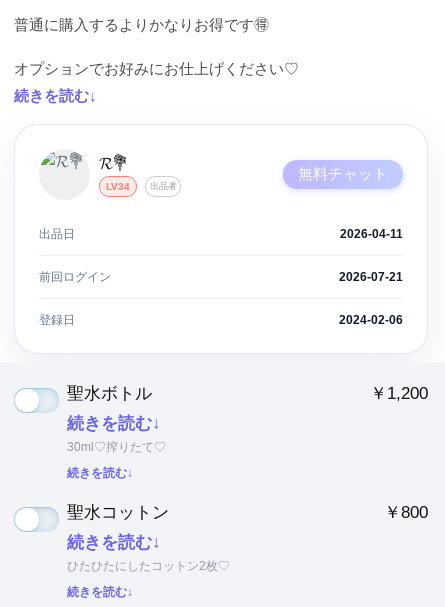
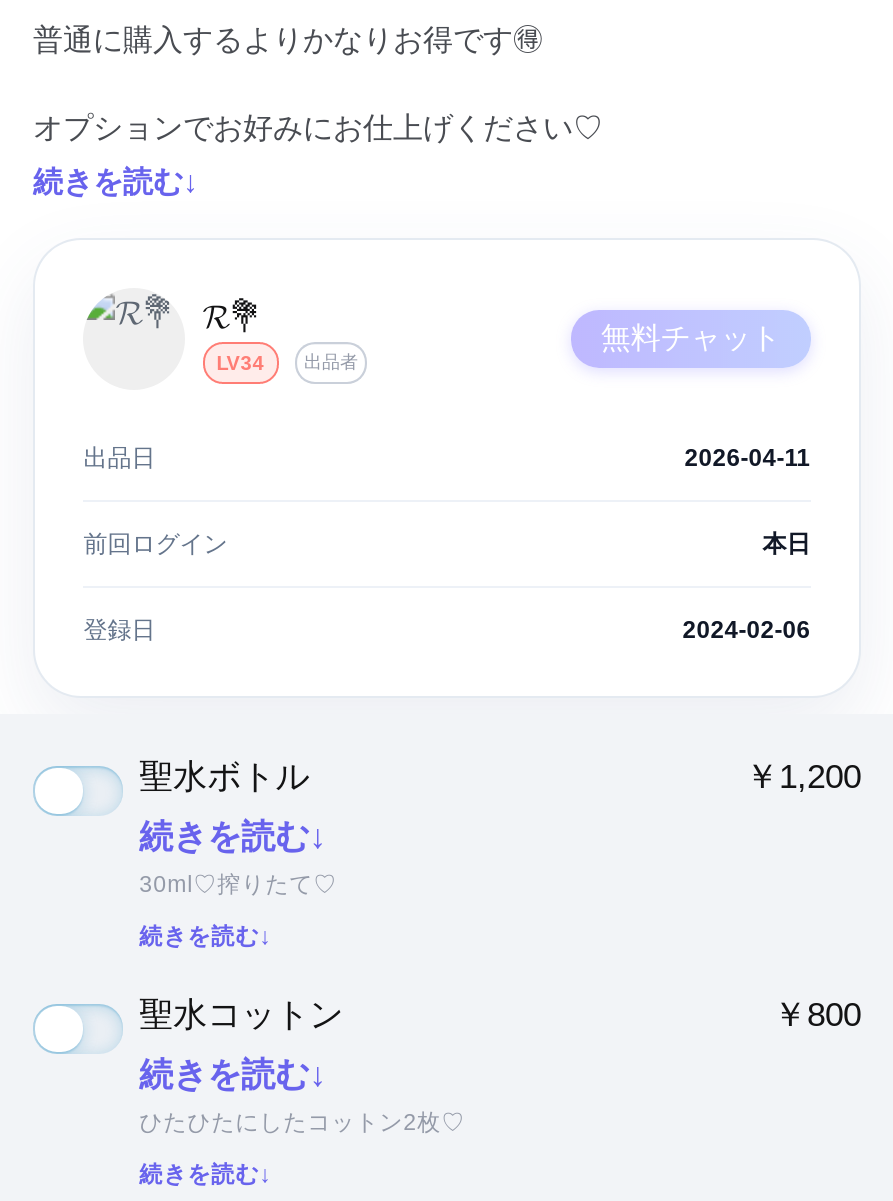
[339,270,403,284] 2026-07-21 -> [763,529,811,557] 本日

